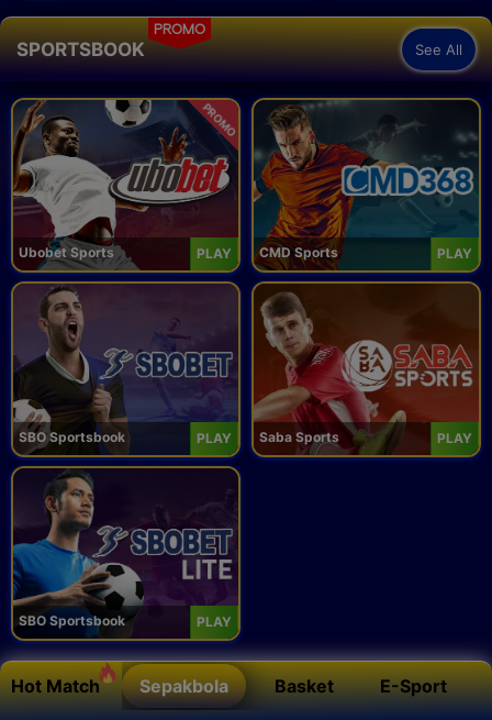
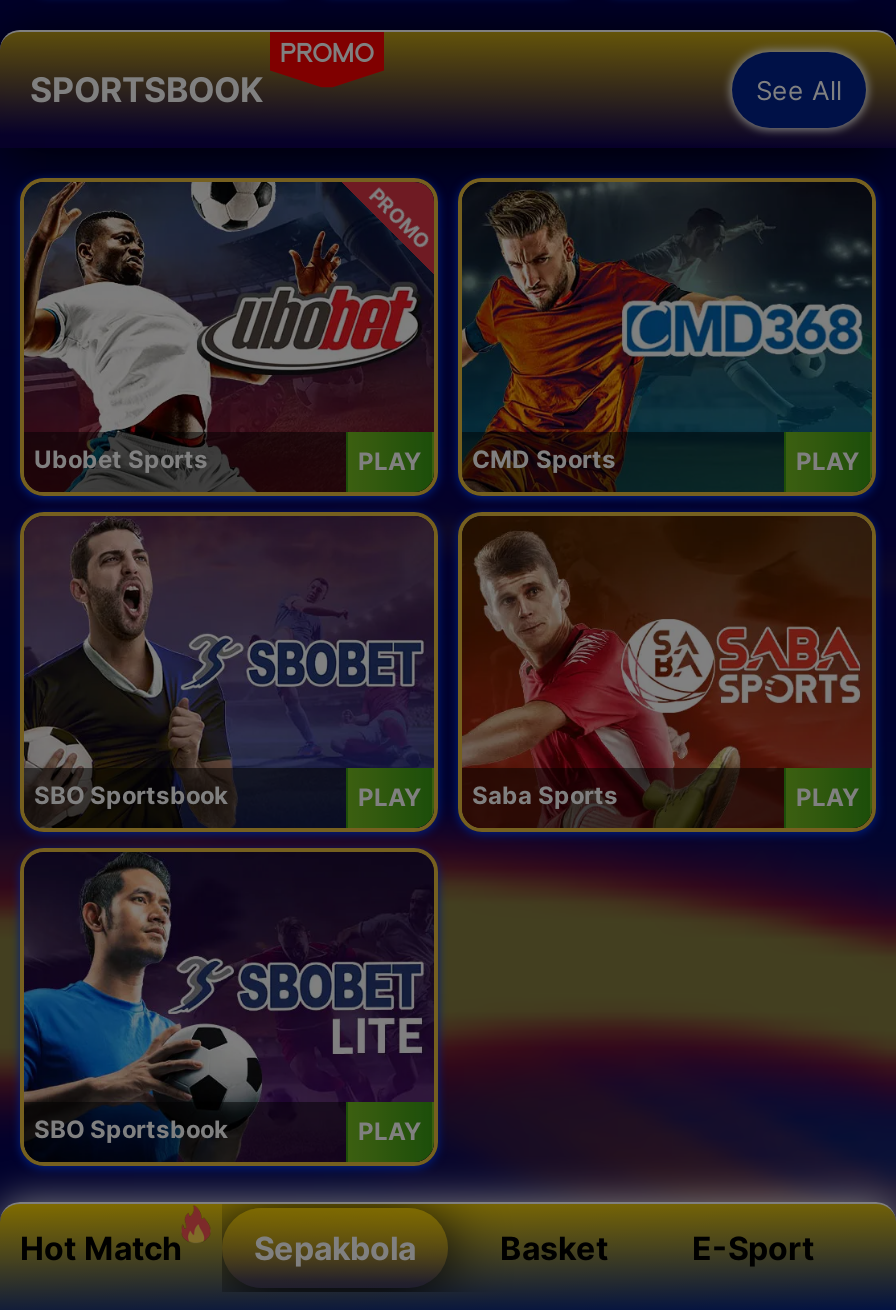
[3,445,489,664] [image] -> [6,814,890,1204] [image]

